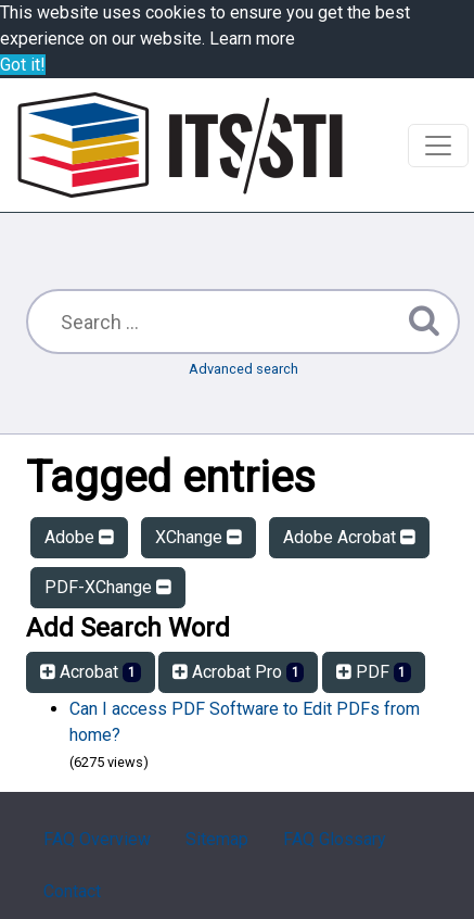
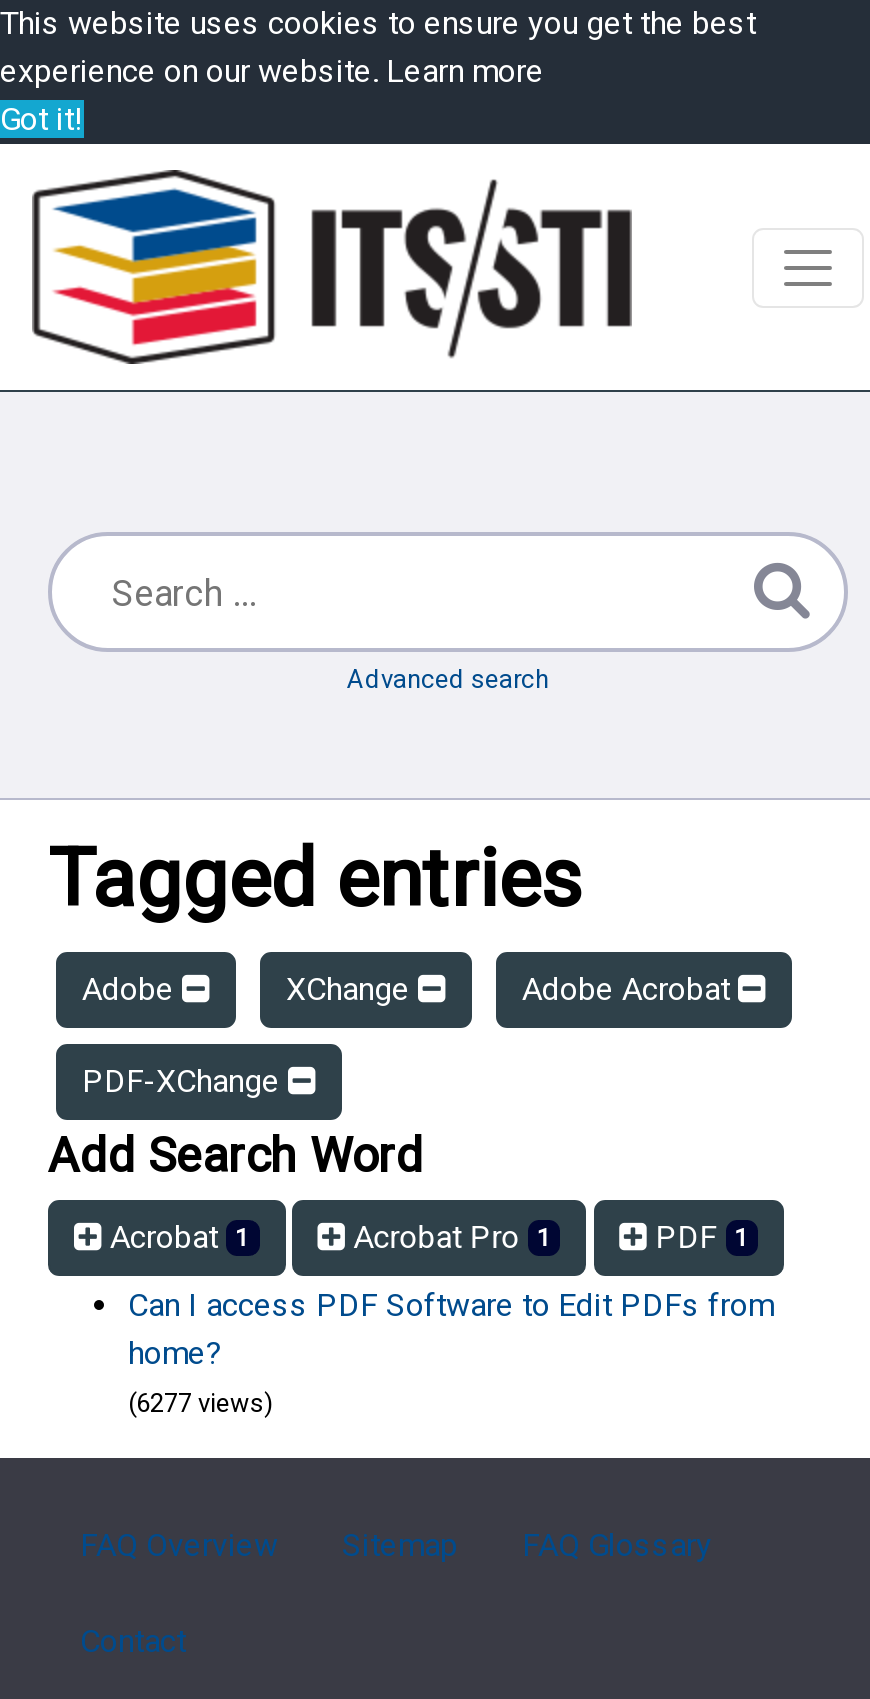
[69,754,149,770] (6275 views) -> [128,1388,274,1418] (6277 views)

